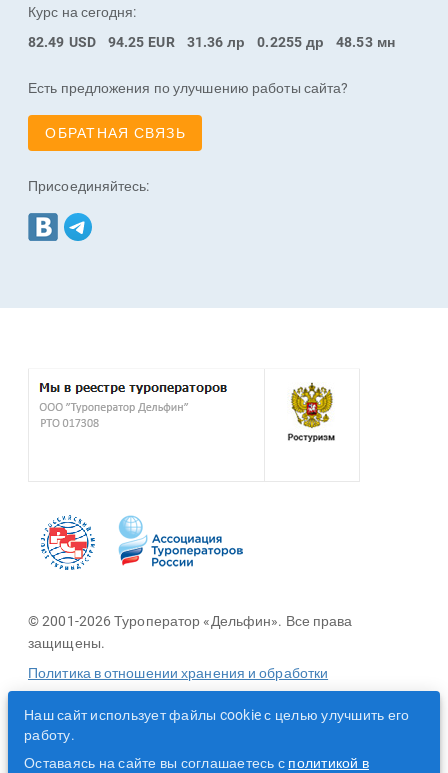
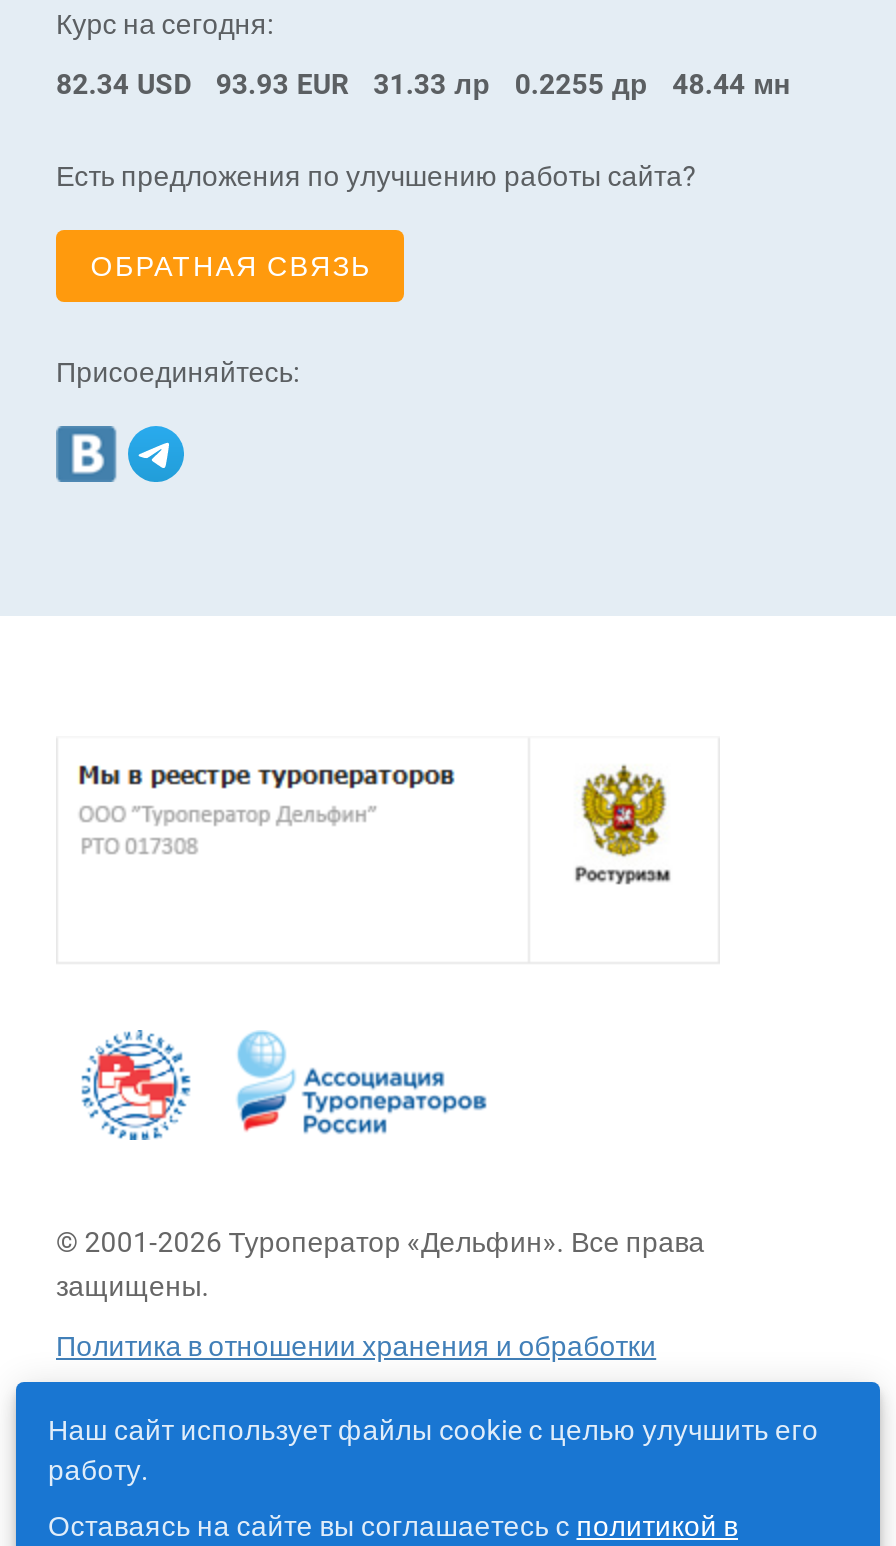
[28,34,96,50] 82.49 USD -> [56,67,192,99] 82.34 USD
[108,34,175,50] 94.25 EUR -> [216,67,349,99] 93.93 EUR
[187,34,245,50] 31.36 лр -> [373,67,491,99] 31.33 лр
[336,34,395,50] 48.53 мн -> [672,67,790,99] 48.44 мн

